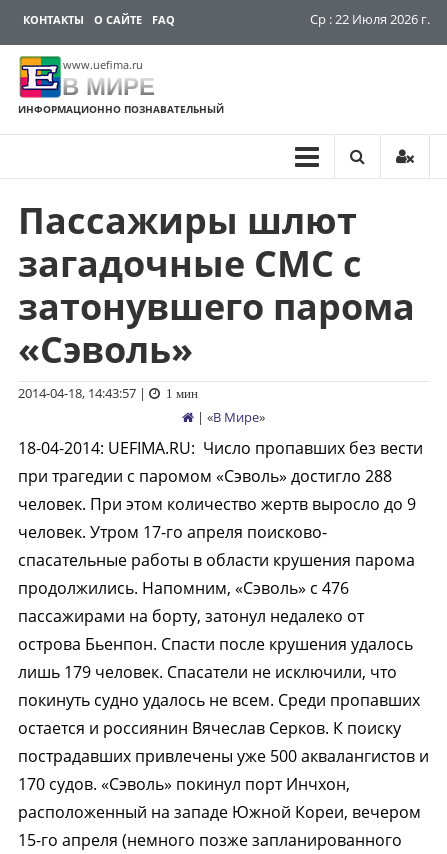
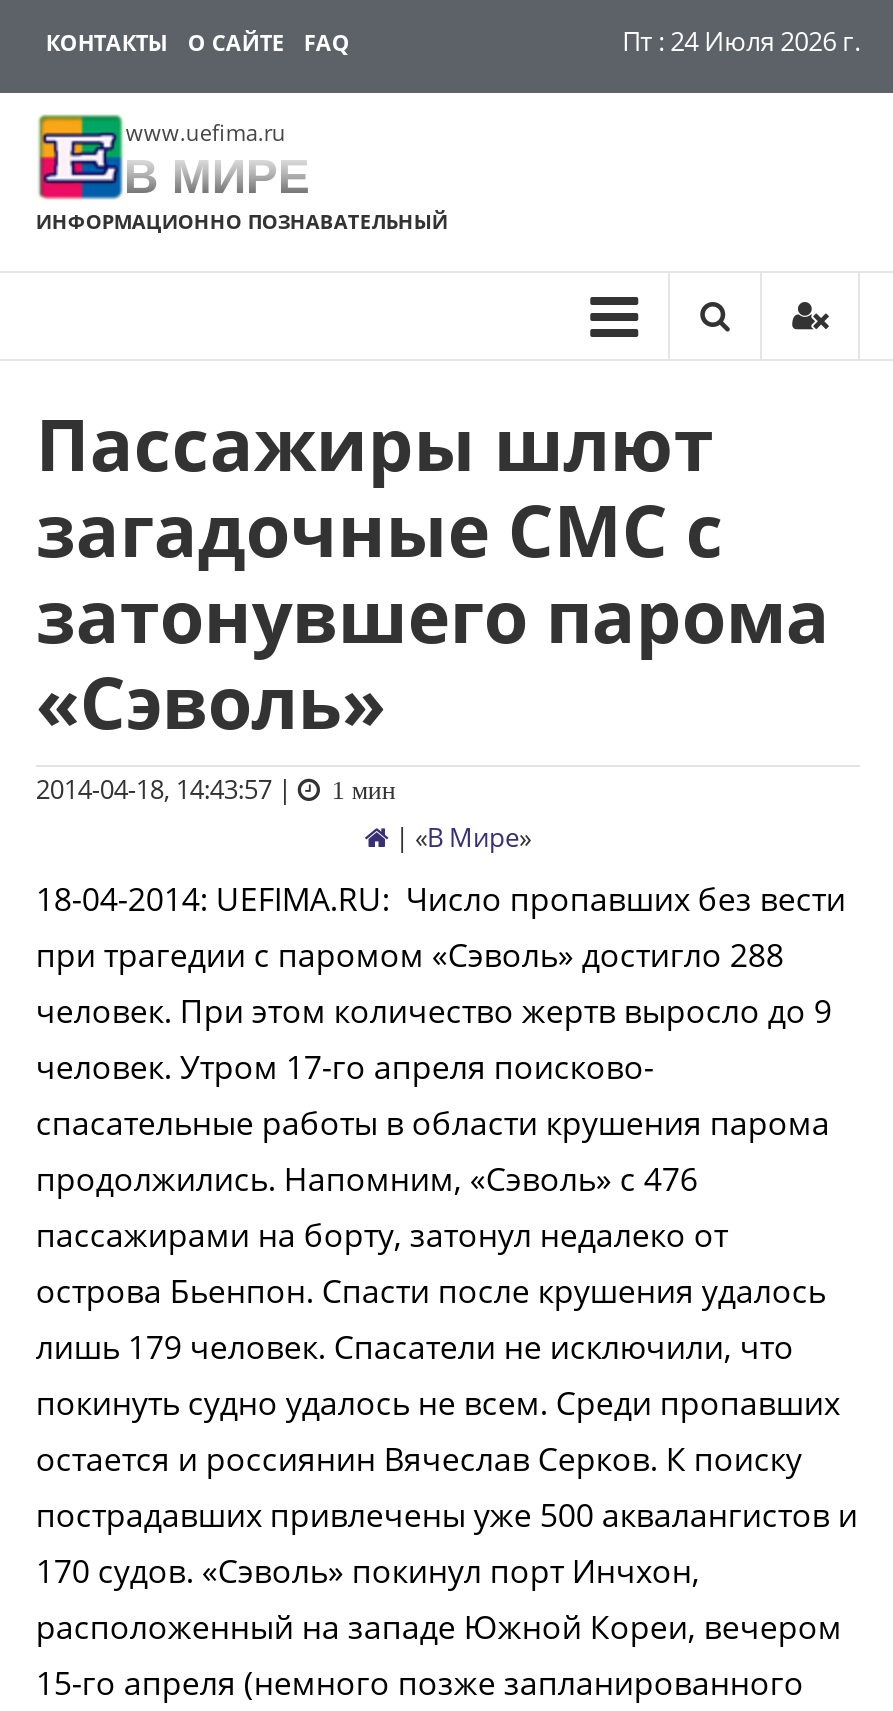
[310,10,430,28] Ср : 22 Июля 2026 г. -> [622,23,860,59] Пт : 24 Июля 2026 г.

